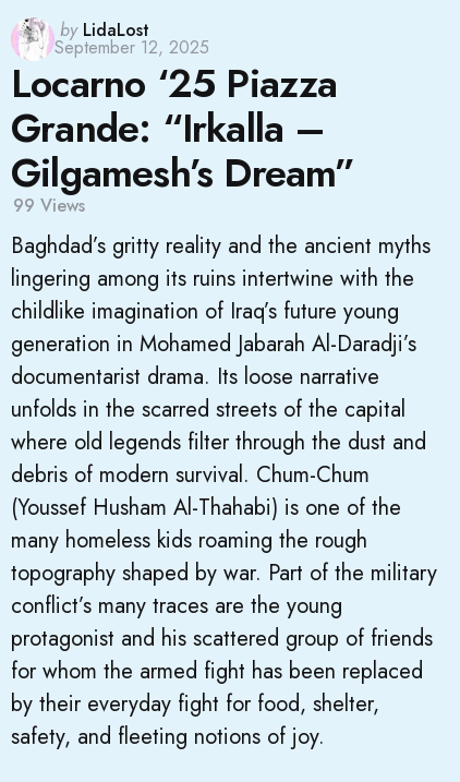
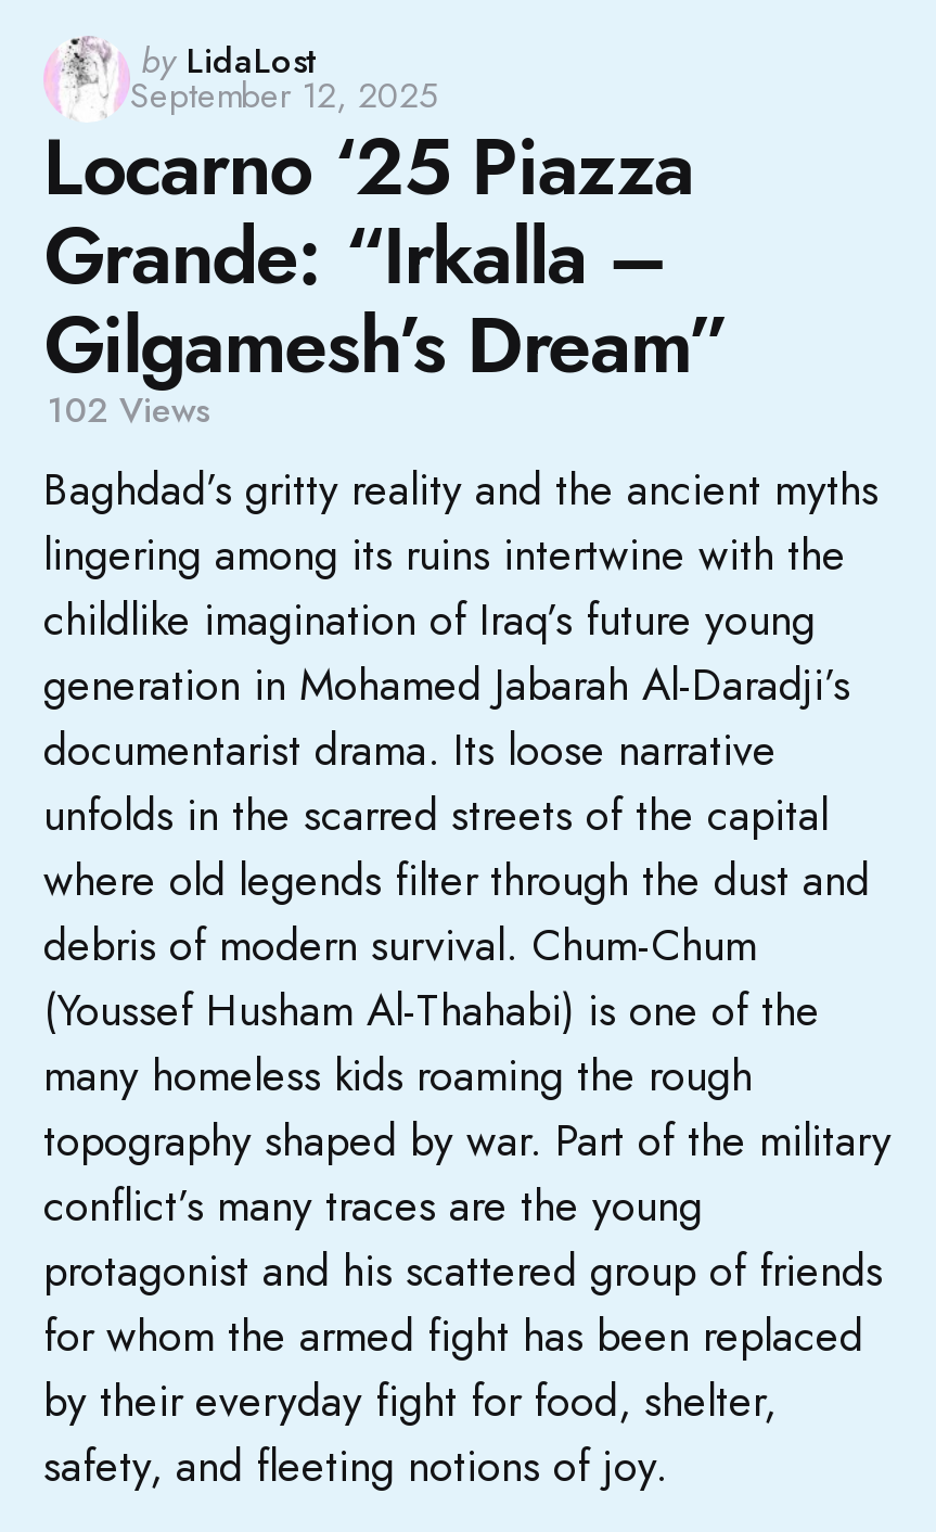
[13,193,85,218] 99 Views -> [48,385,208,435] 102 Views

